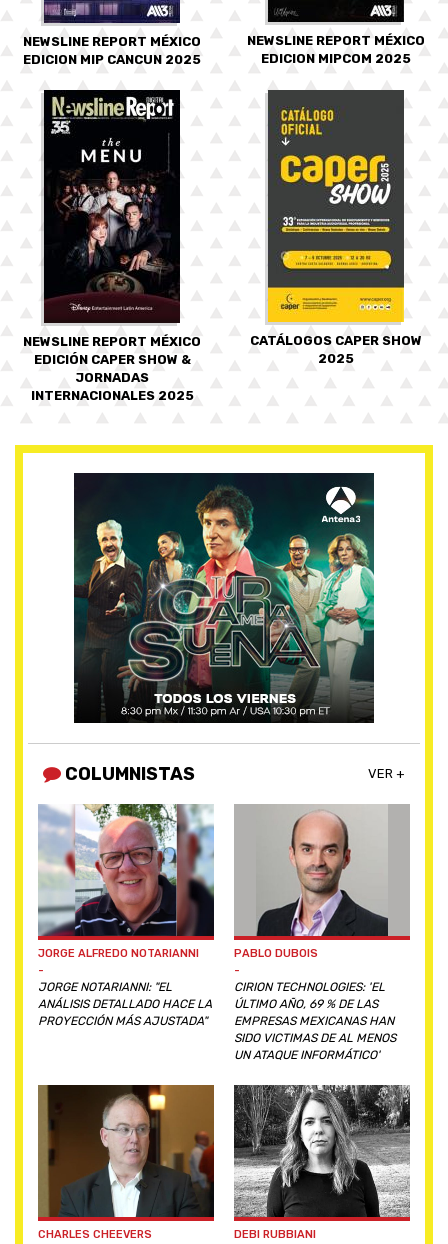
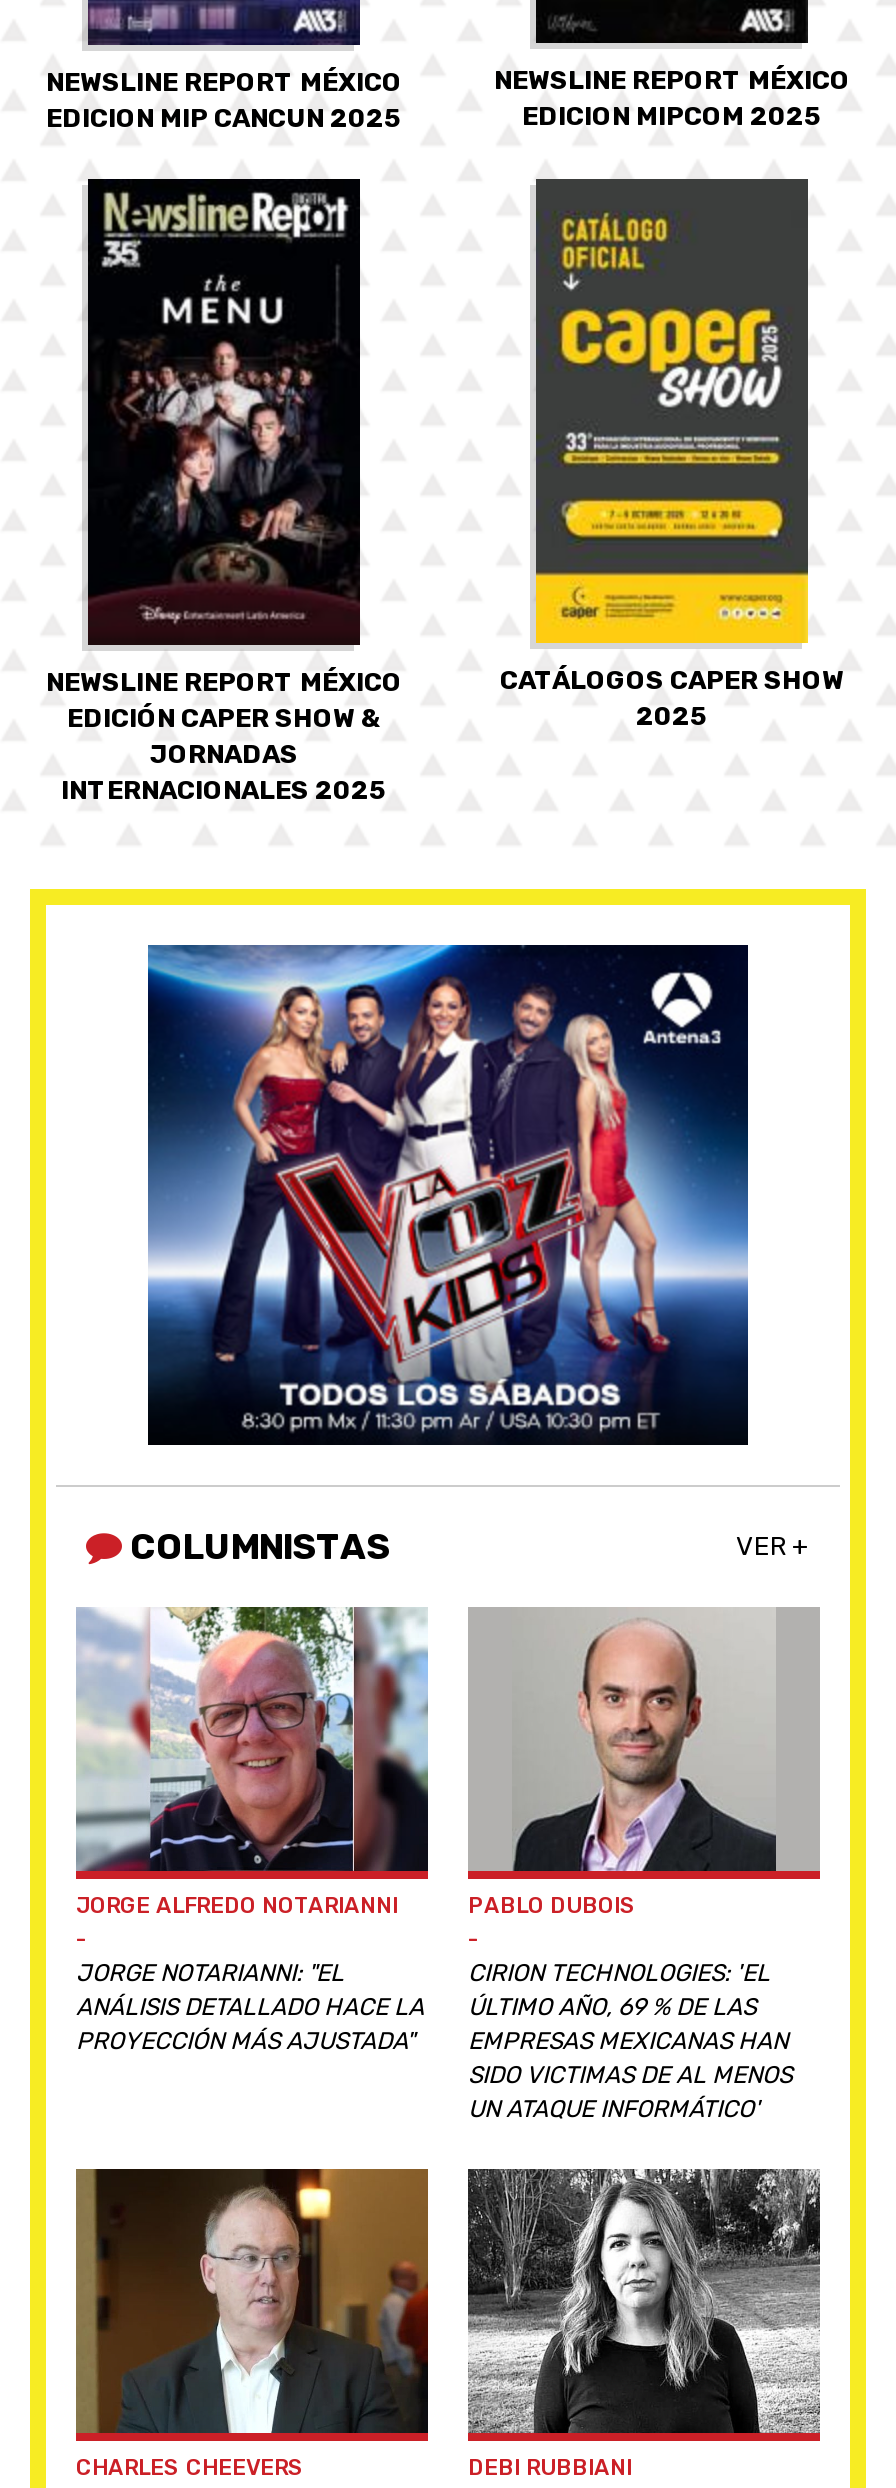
[73,472,375,724] [image] -> [146,942,750,1448] [image]

